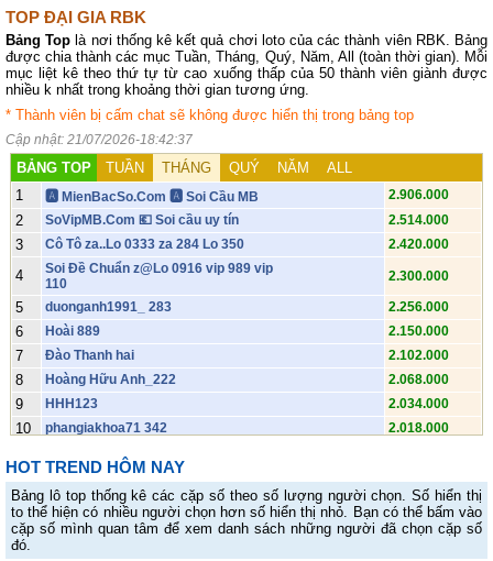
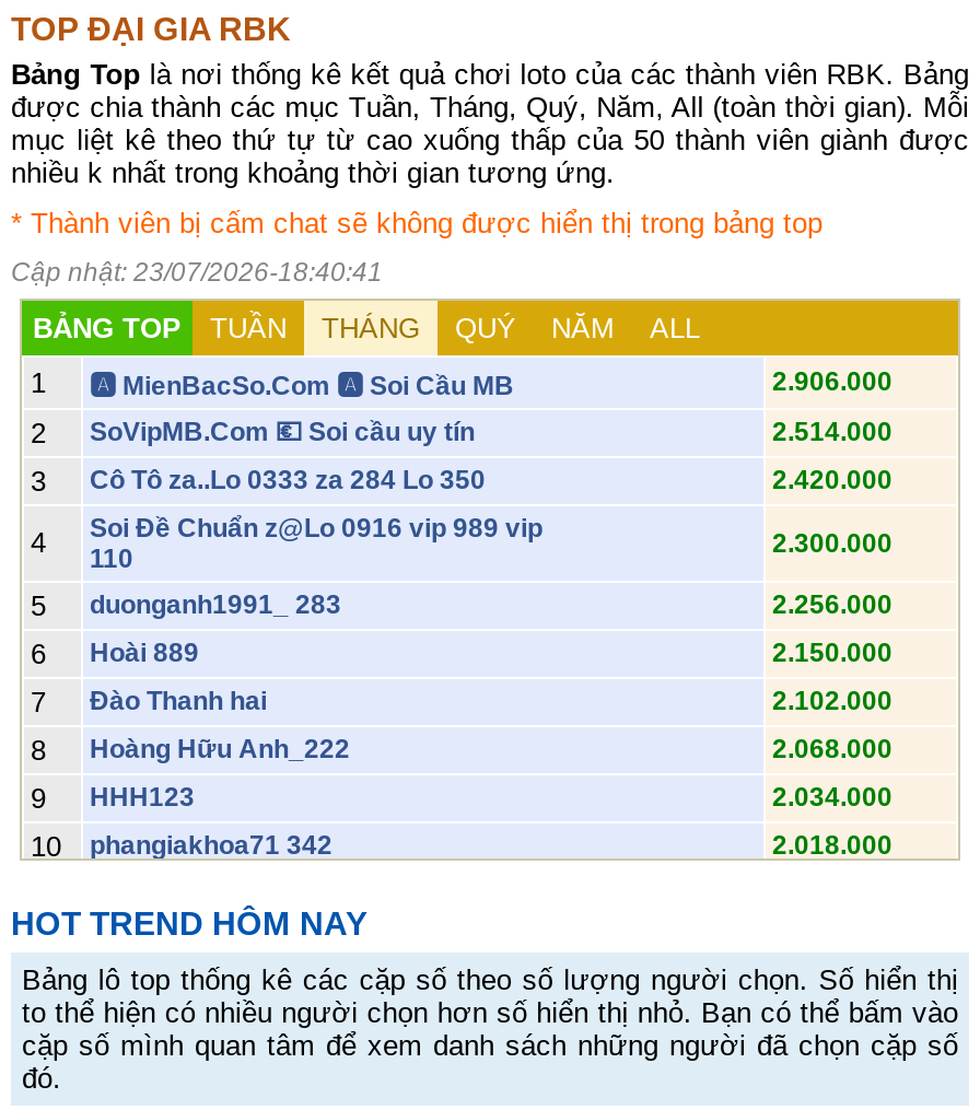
[6,132,193,147] Cập nhật: 21/07/2026-18:42:37 -> [11,257,383,288] Cập nhật: 23/07/2026-18:40:41

